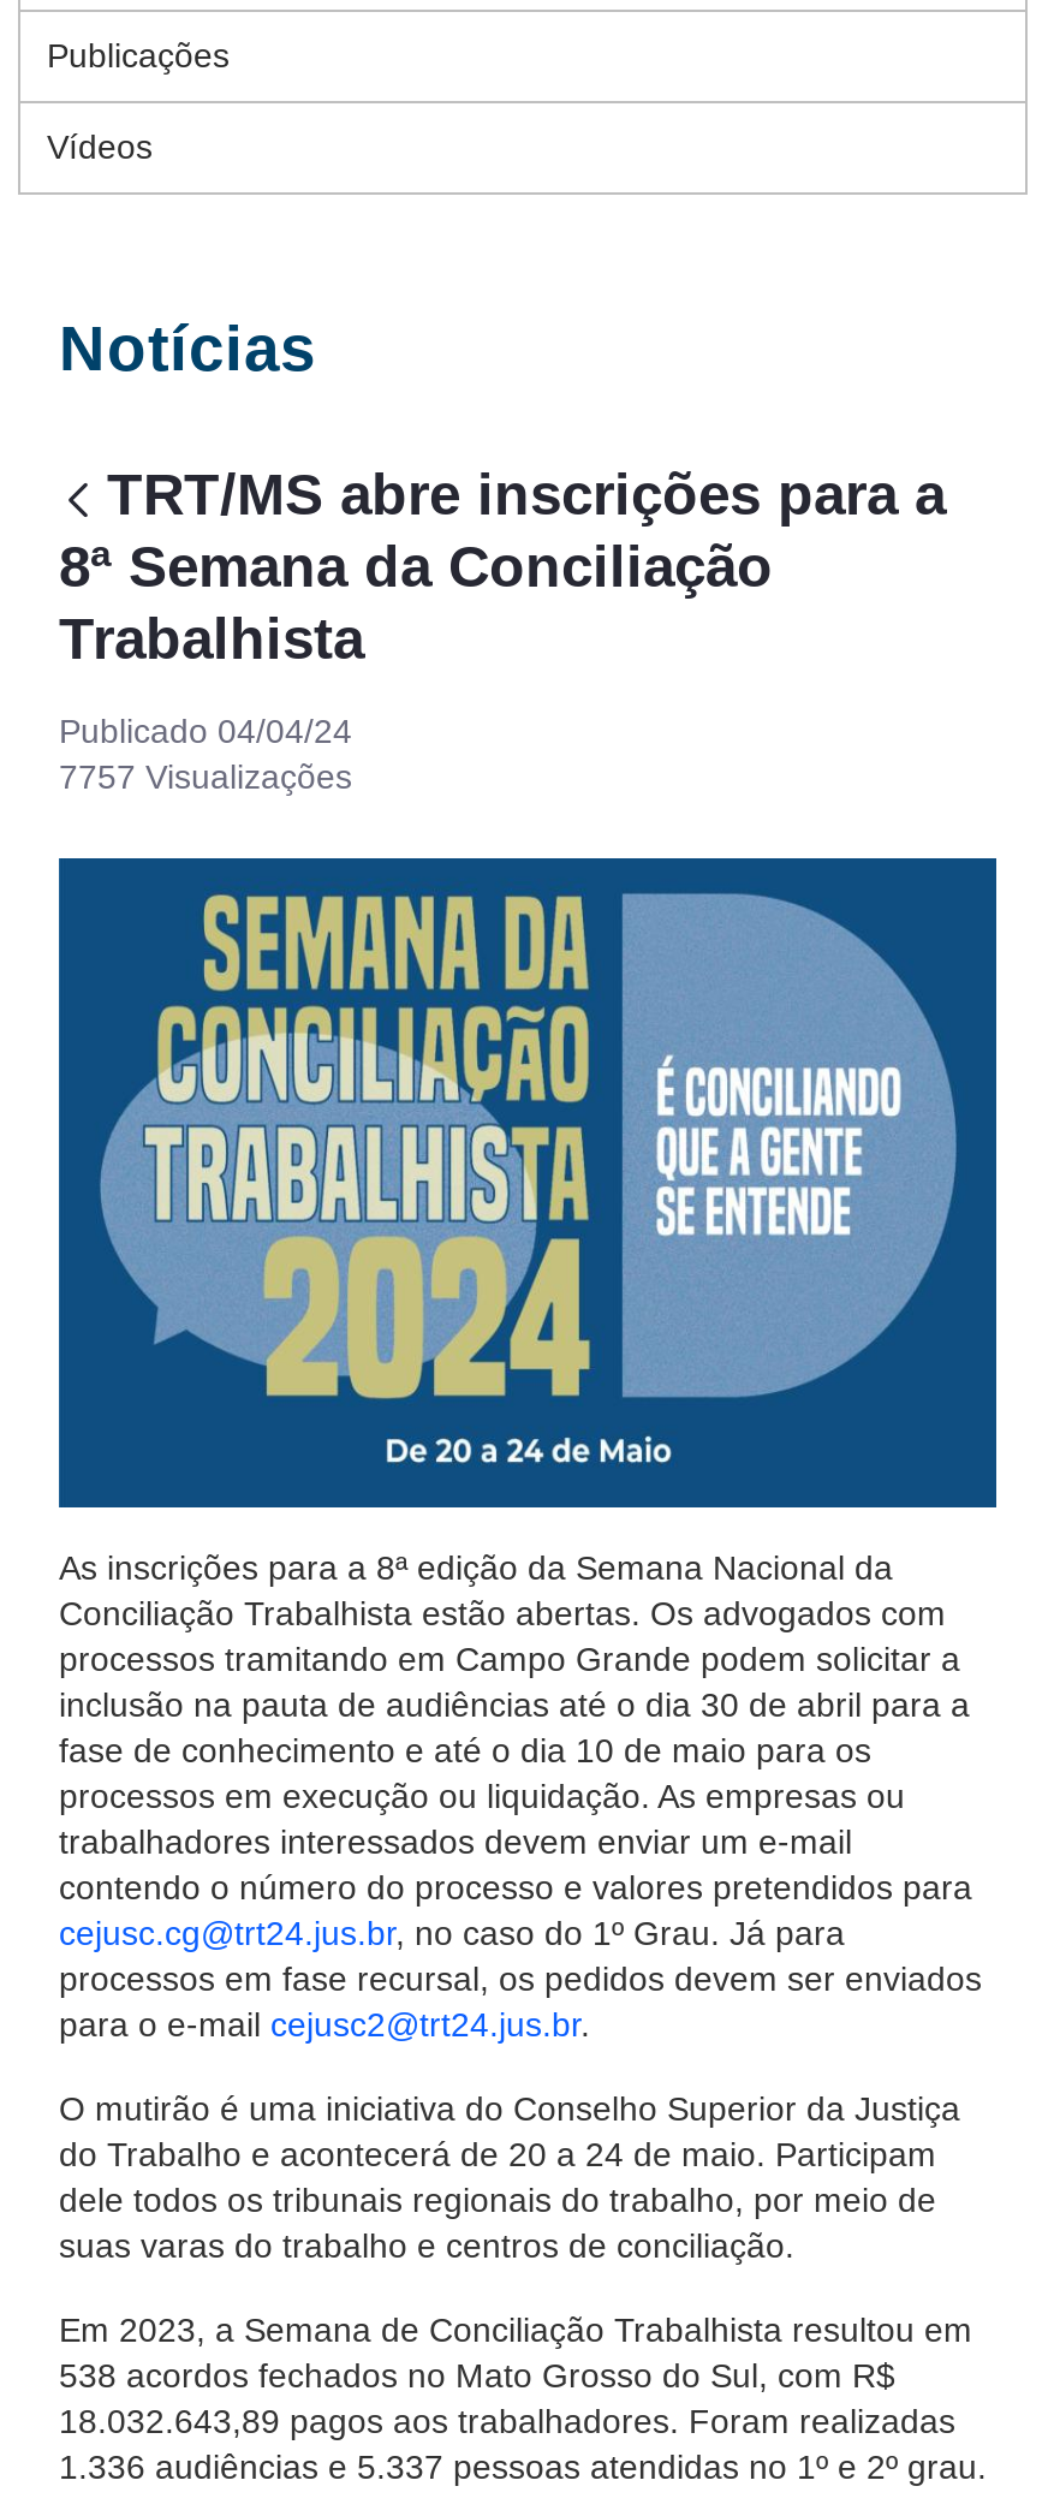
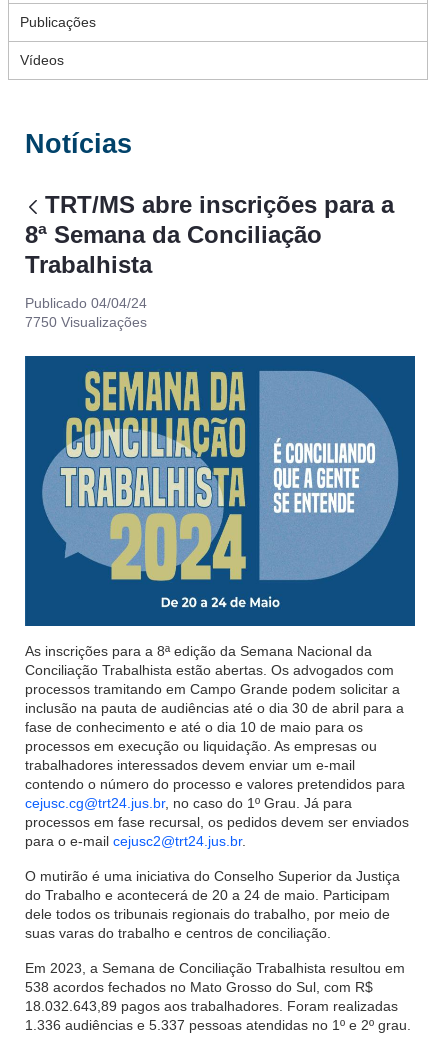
[59,756,352,795] 7757 Visualizações -> [25,314,147,330] 7750 Visualizações

